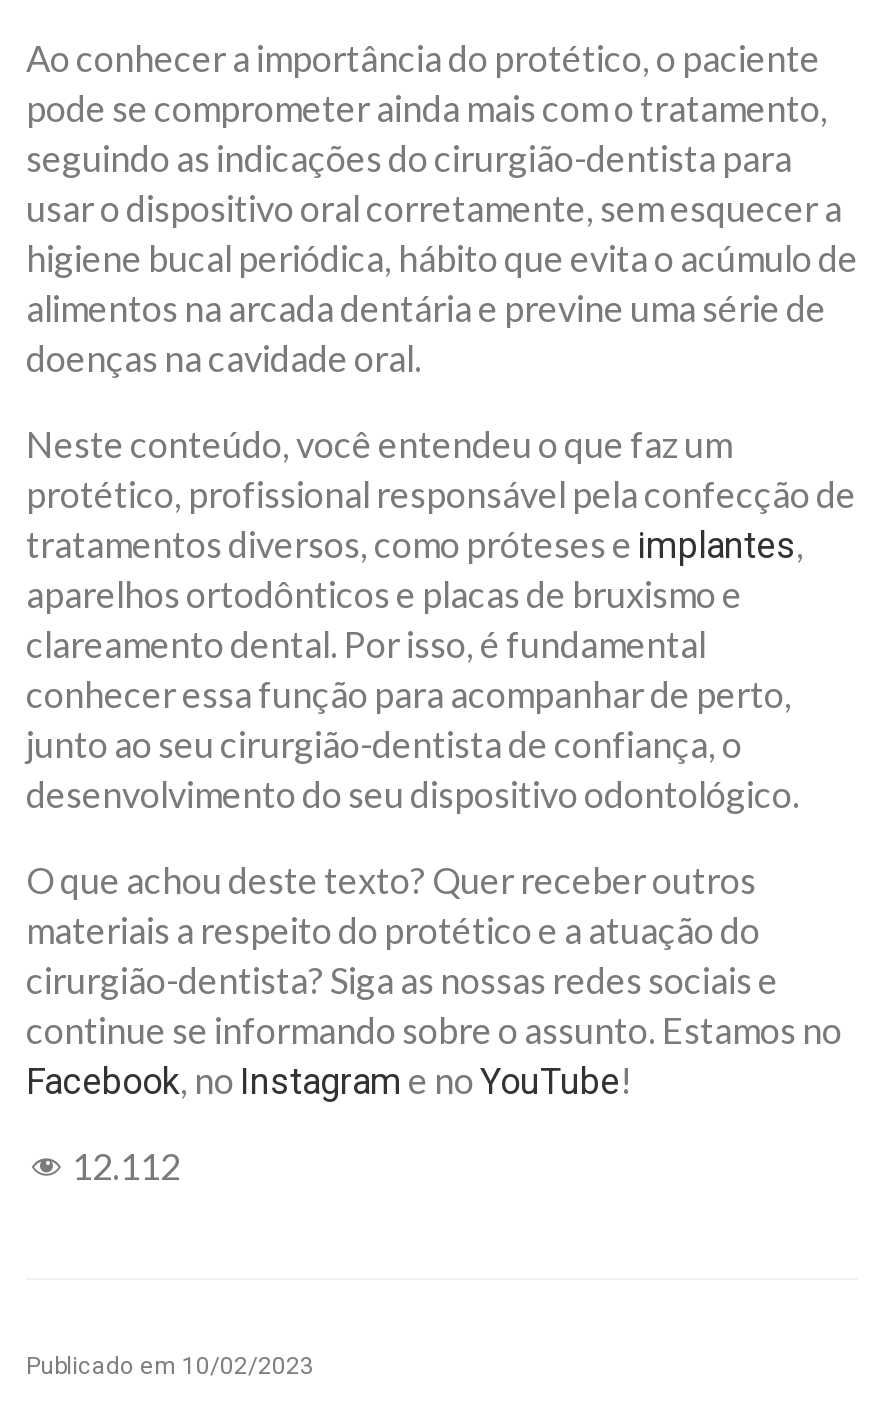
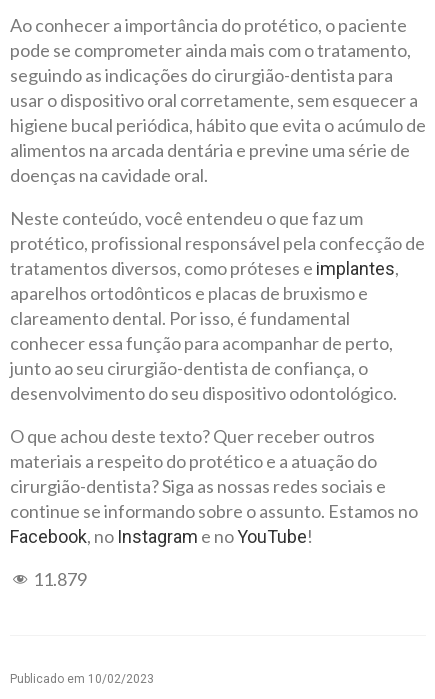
[72,1144,180,1188] 12.112 -> [33,568,87,590] 11.879

